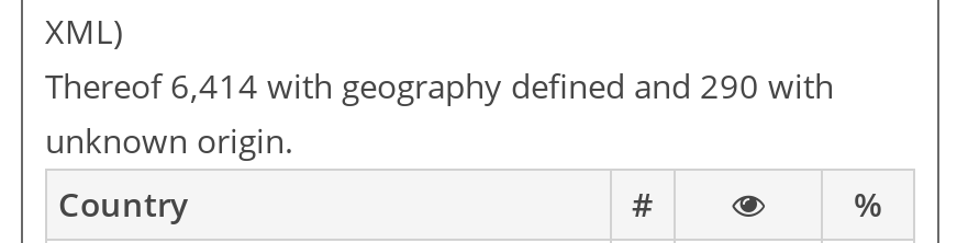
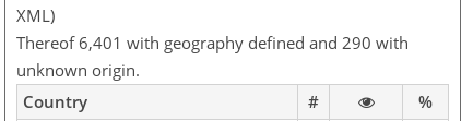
[45,63,834,107] Thereof 6,414 with geography defined and 290 with -> [16,31,409,53] Thereof 6,401 with geography defined and 290 with

